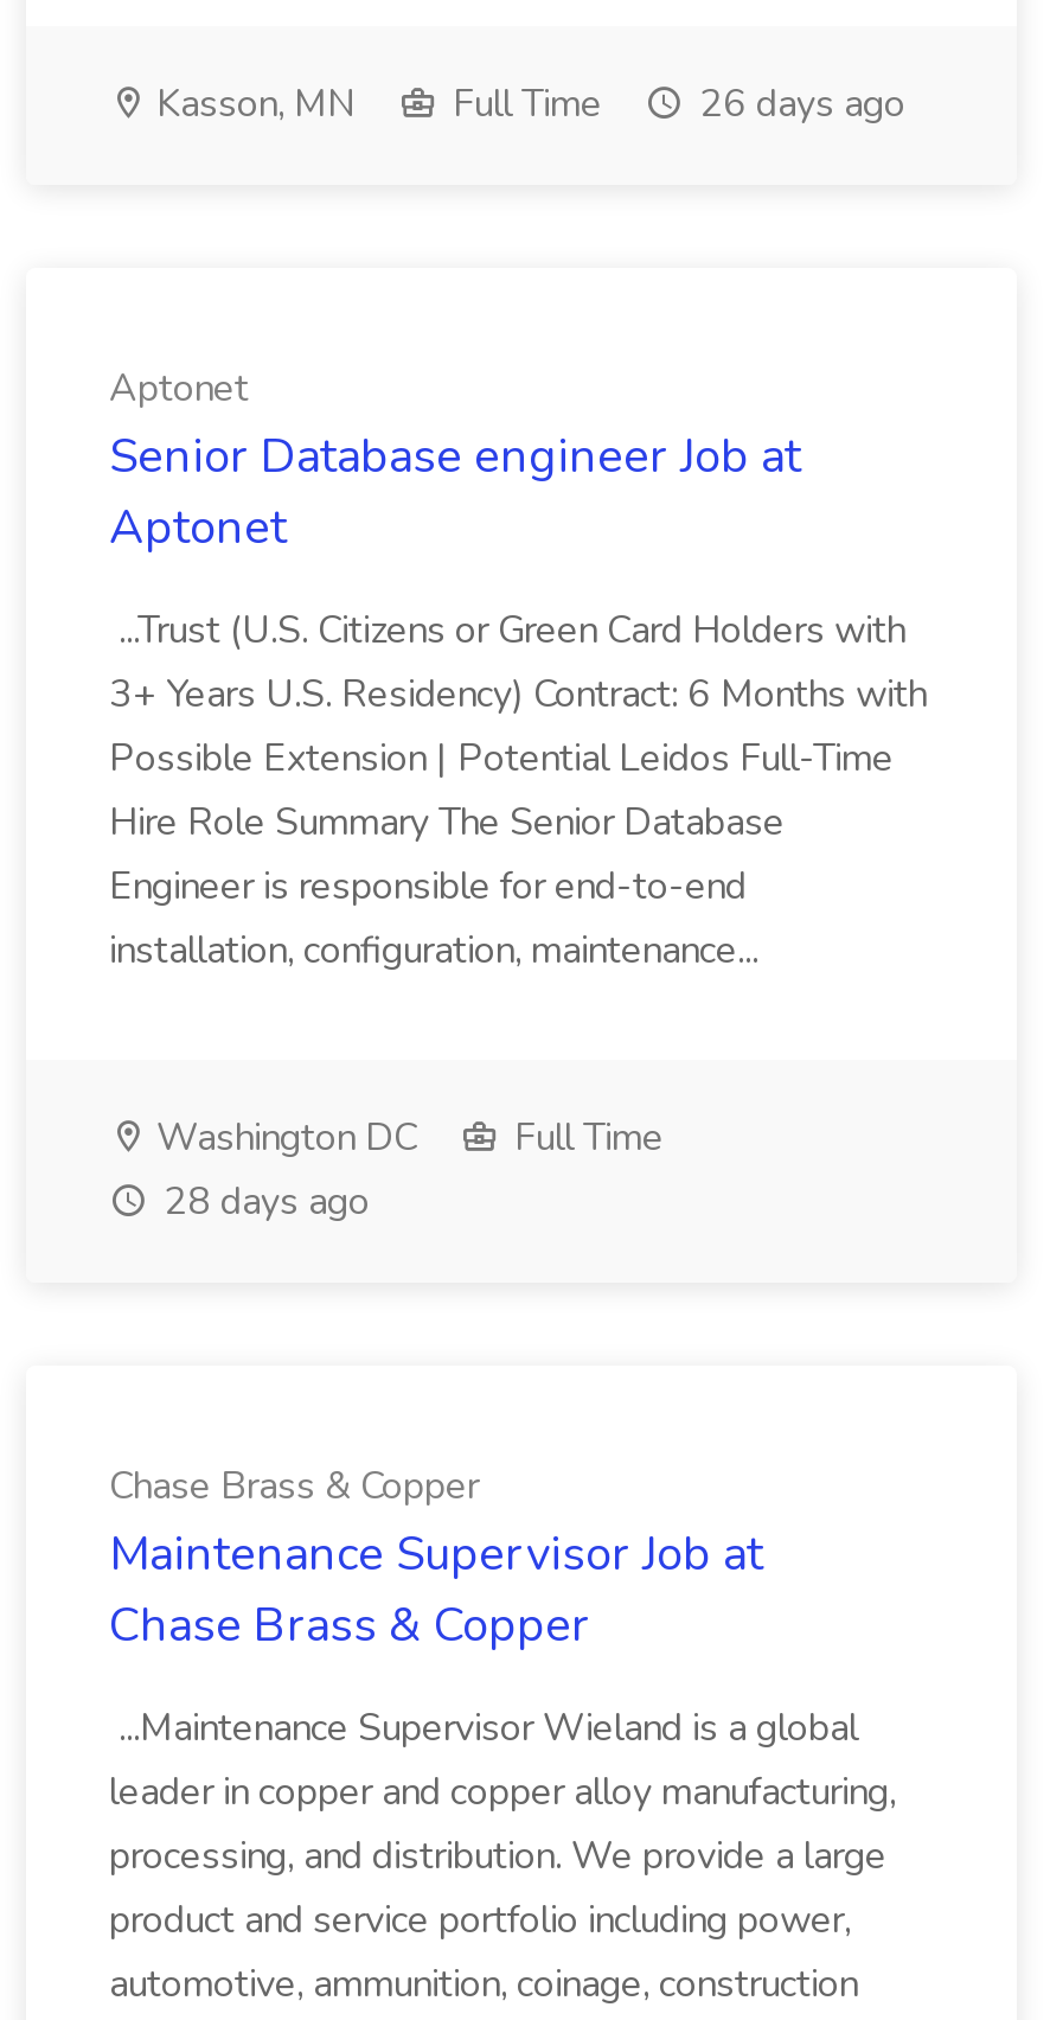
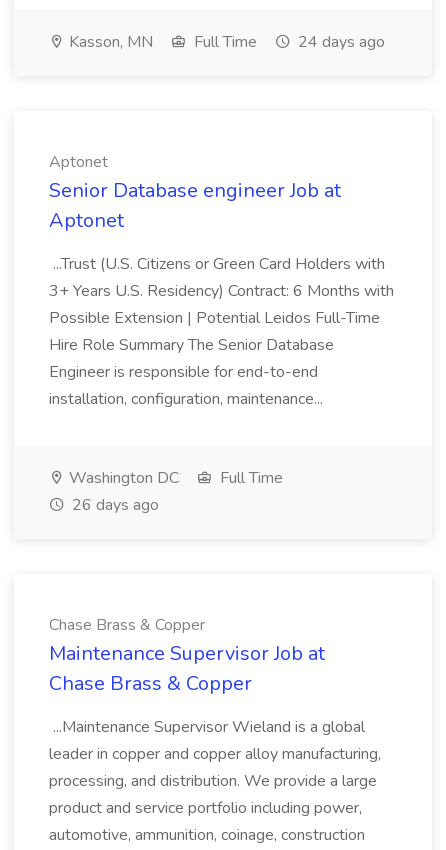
[147,78,905,130] Kasson, MN Full Time 26 days ago -> [65,31,385,53] Kasson, MN Full Time 24 days ago
[154,1176,370,1228] 28 days ago -> [68,494,159,516] 26 days ago

